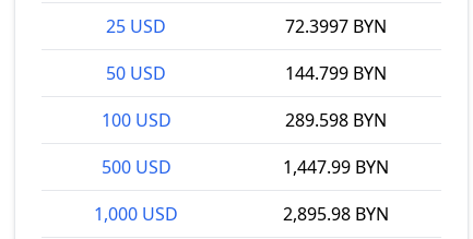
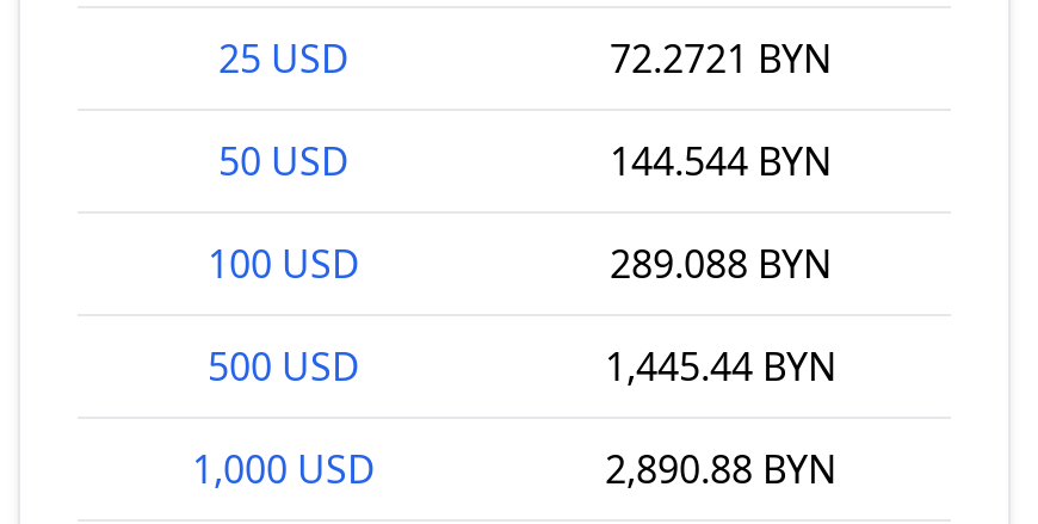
[285,14,387,38] 72.3997 BYN -> [610,32,832,85] 72.2721 BYN
[285,61,387,85] 144.799 BYN -> [610,135,832,187] 144.544 BYN
[285,108,387,132] 289.598 BYN -> [610,238,832,290] 289.088 BYN
[283,155,389,179] 1,447.99 BYN -> [605,340,836,393] 1,445.44 BYN
[283,202,389,226] 2,895.98 BYN -> [605,443,836,495] 2,890.88 BYN

